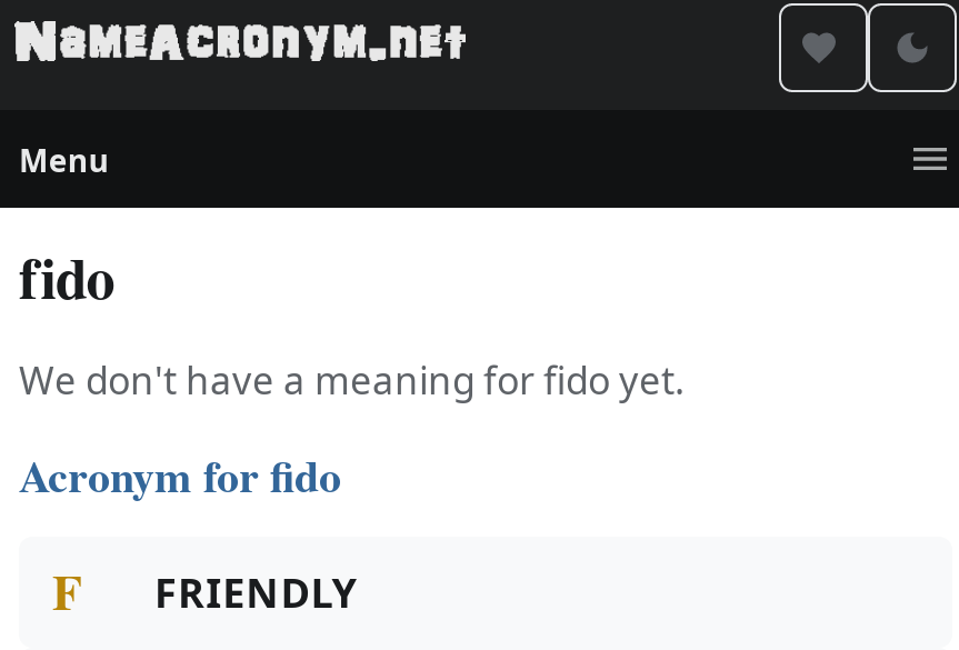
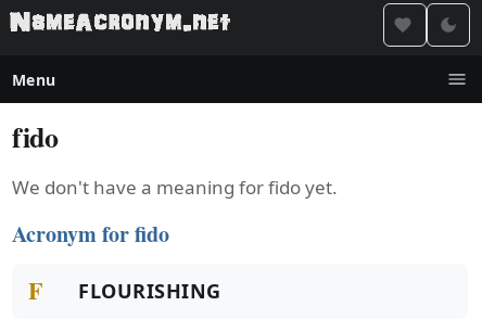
[154,566,357,619] FRIENDLY -> [78,278,221,304] FLOURISHING

